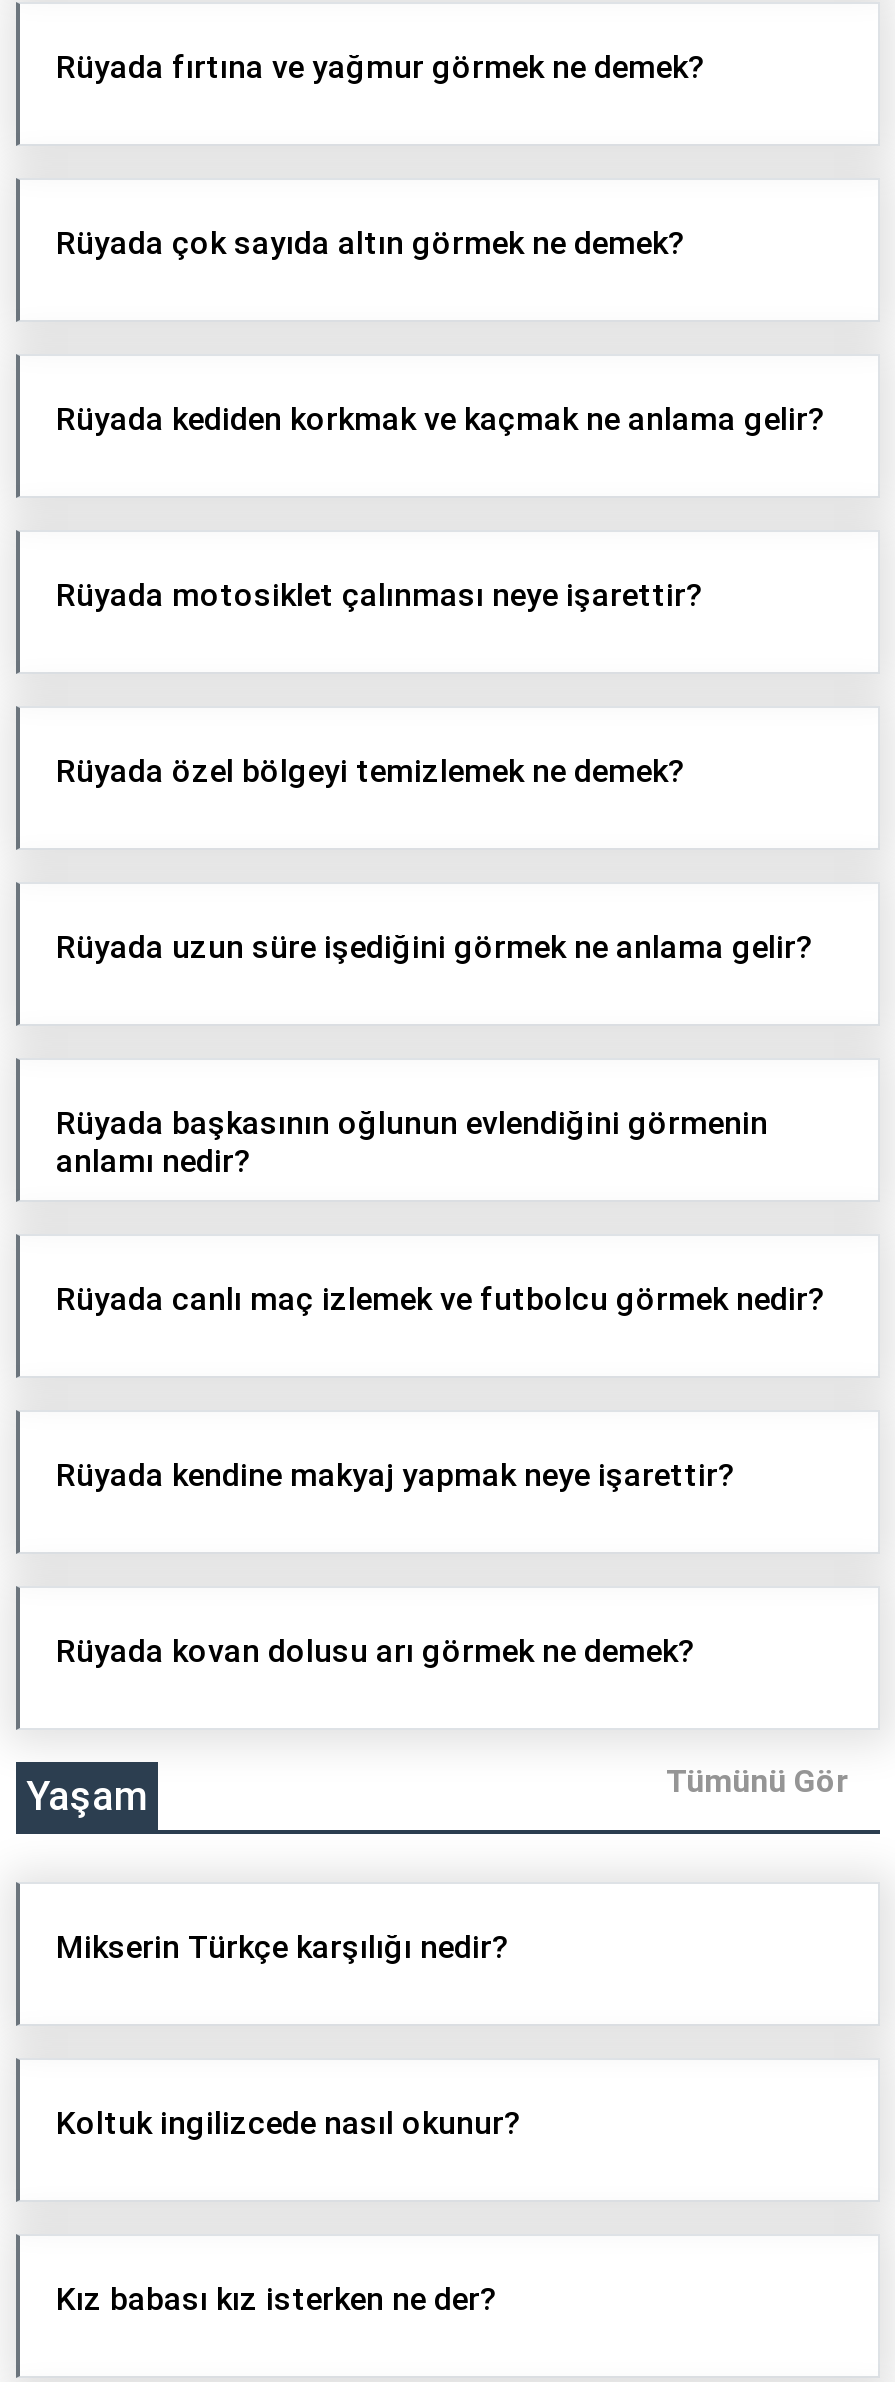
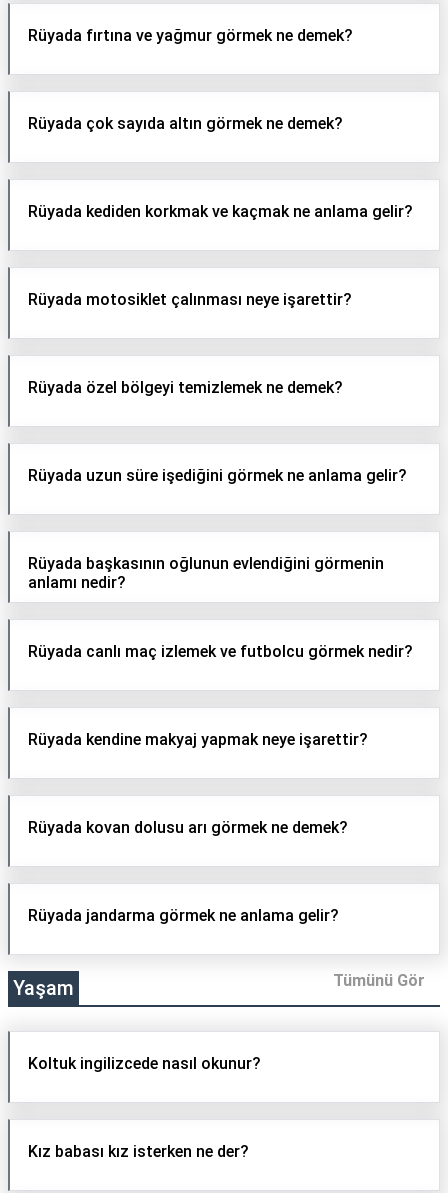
none -> [28,906,339,925] Rüyada jandarma görmek ne anlama gelir?
moved [26,1763,850,1821] -> [13,971,425,1000]: Yaşam | Tümünü Gör
[56,1929,510,1967] Mikserin Türkçe karşılığı nedir? -> none

